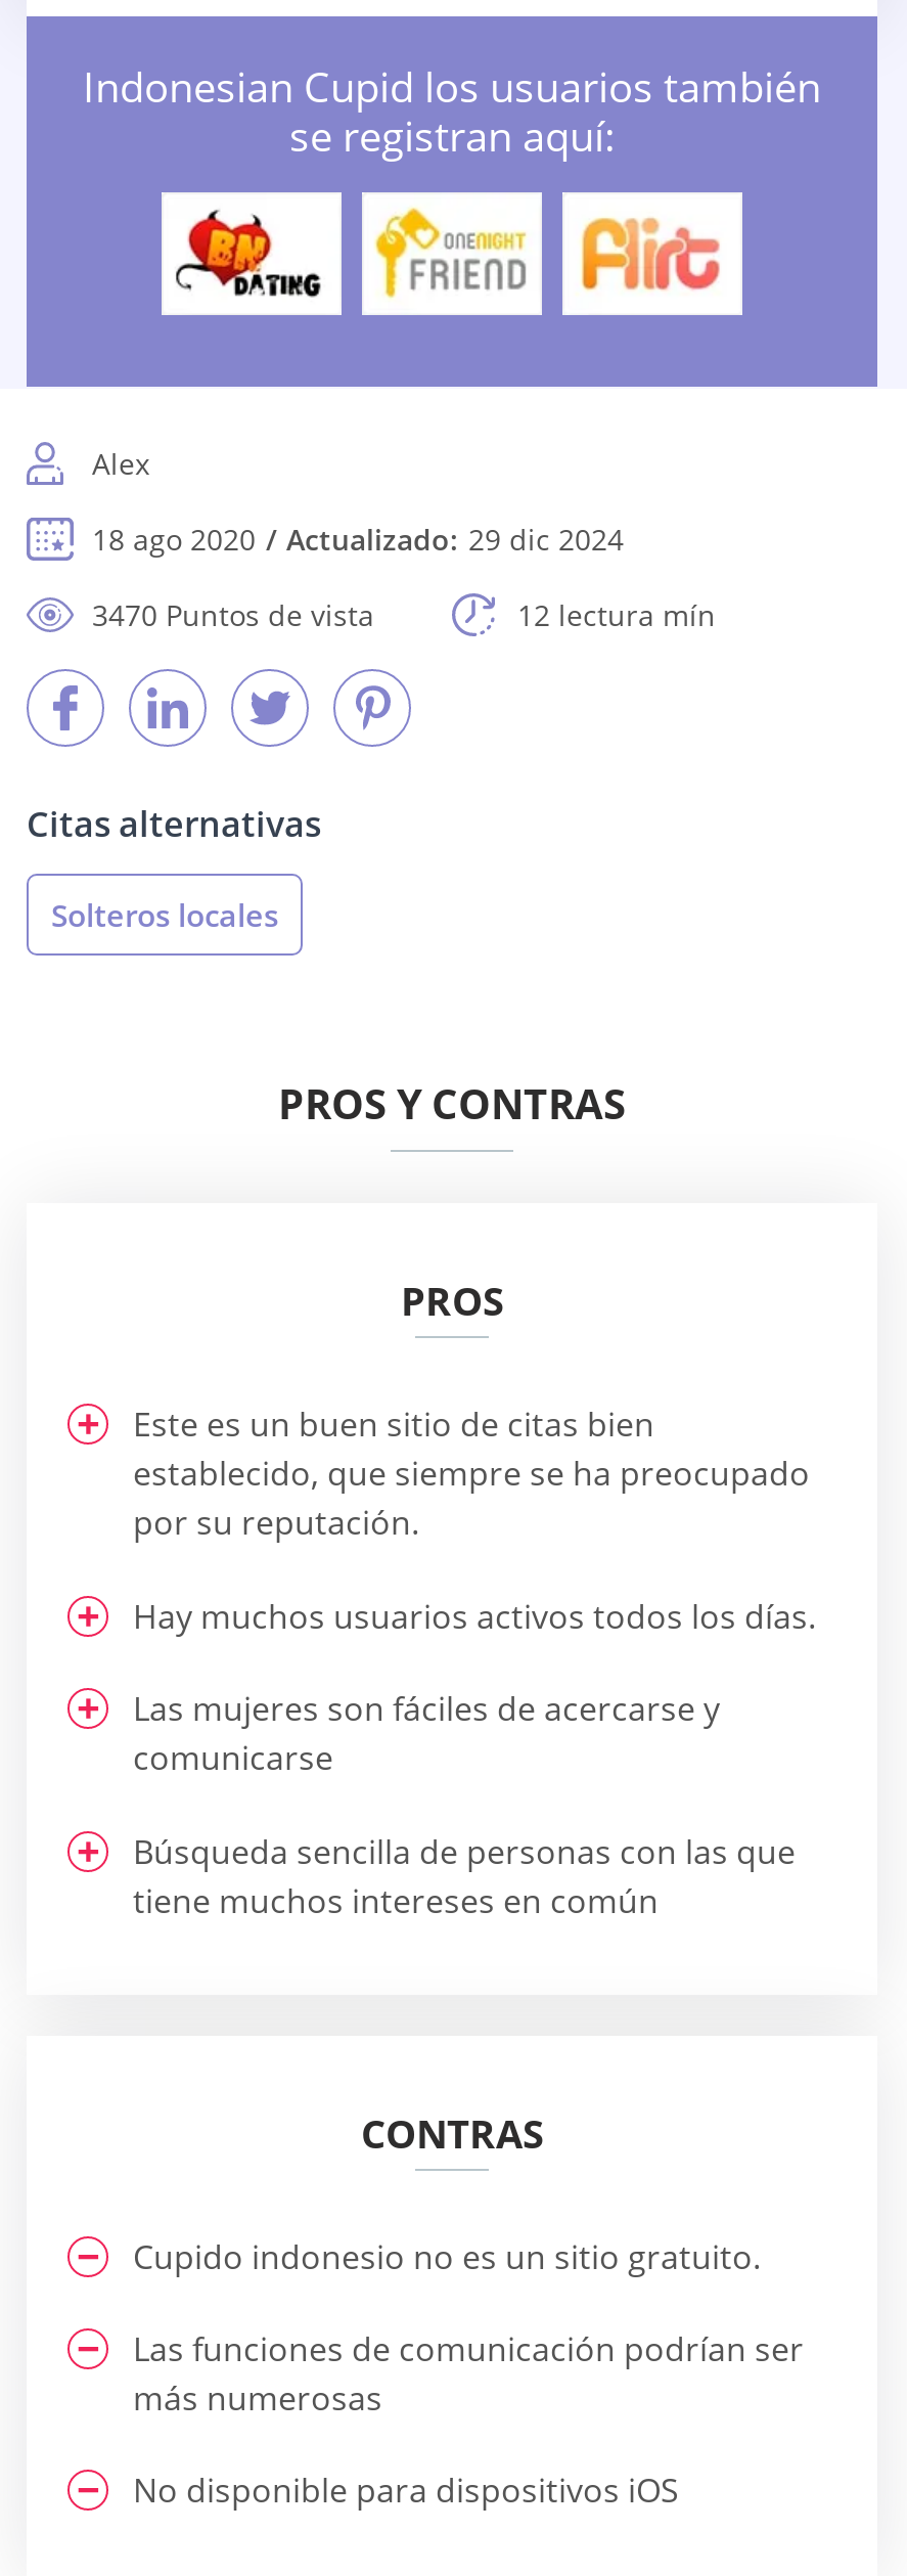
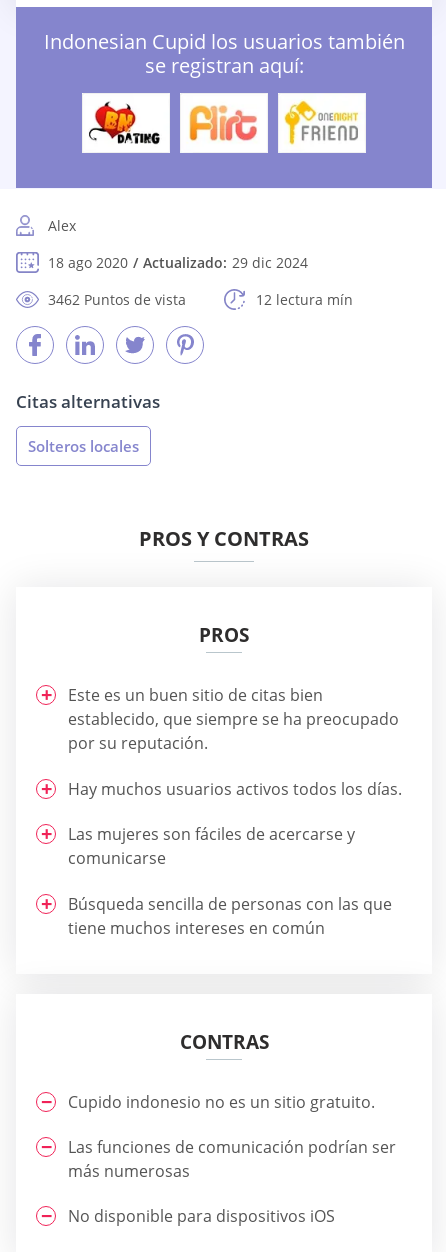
[372,205,528,301] [image] -> [186,100,260,145] [image]
[575,207,726,299] [image] -> [283,99,359,146] [image]
[92,596,374,635] 3470 Puntos de vista -> [48,290,186,309] 3462 Puntos de vista

